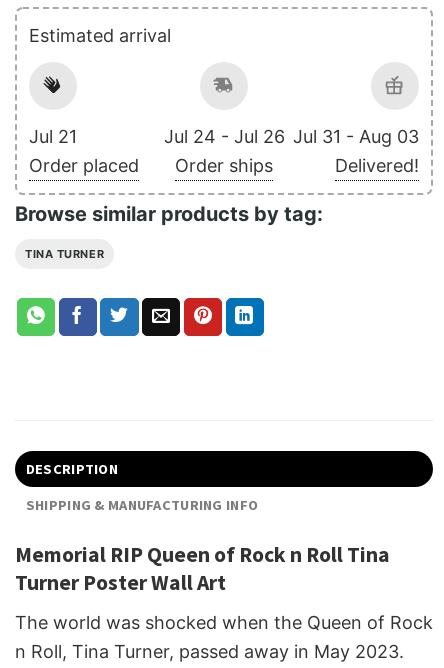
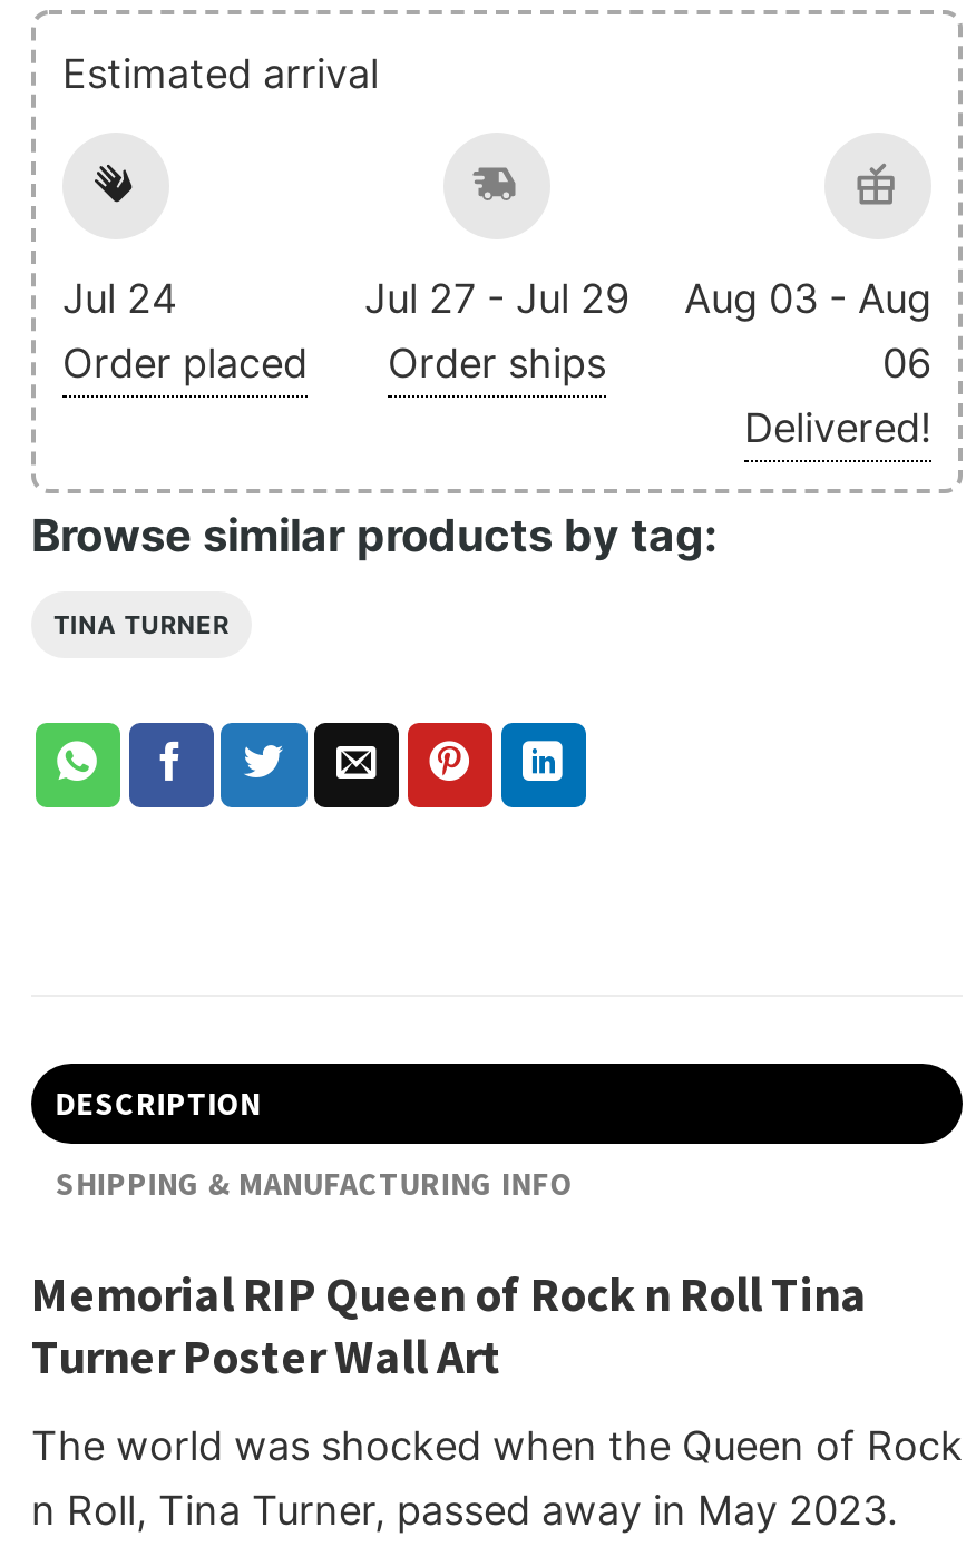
[29,126,77,147] Jul 21 -> [62,275,178,322] Jul 24
[163,126,284,147] Jul 24 - Jul 26 -> [364,275,629,322] Jul 27 - Jul 29
[293,126,419,147] Jul 31 - Aug 03 -> [684,275,931,387] Aug 03 - Aug | 06

